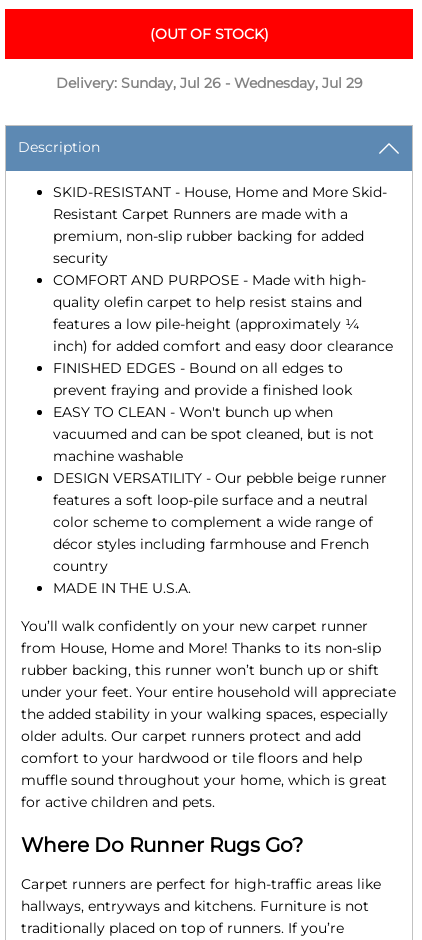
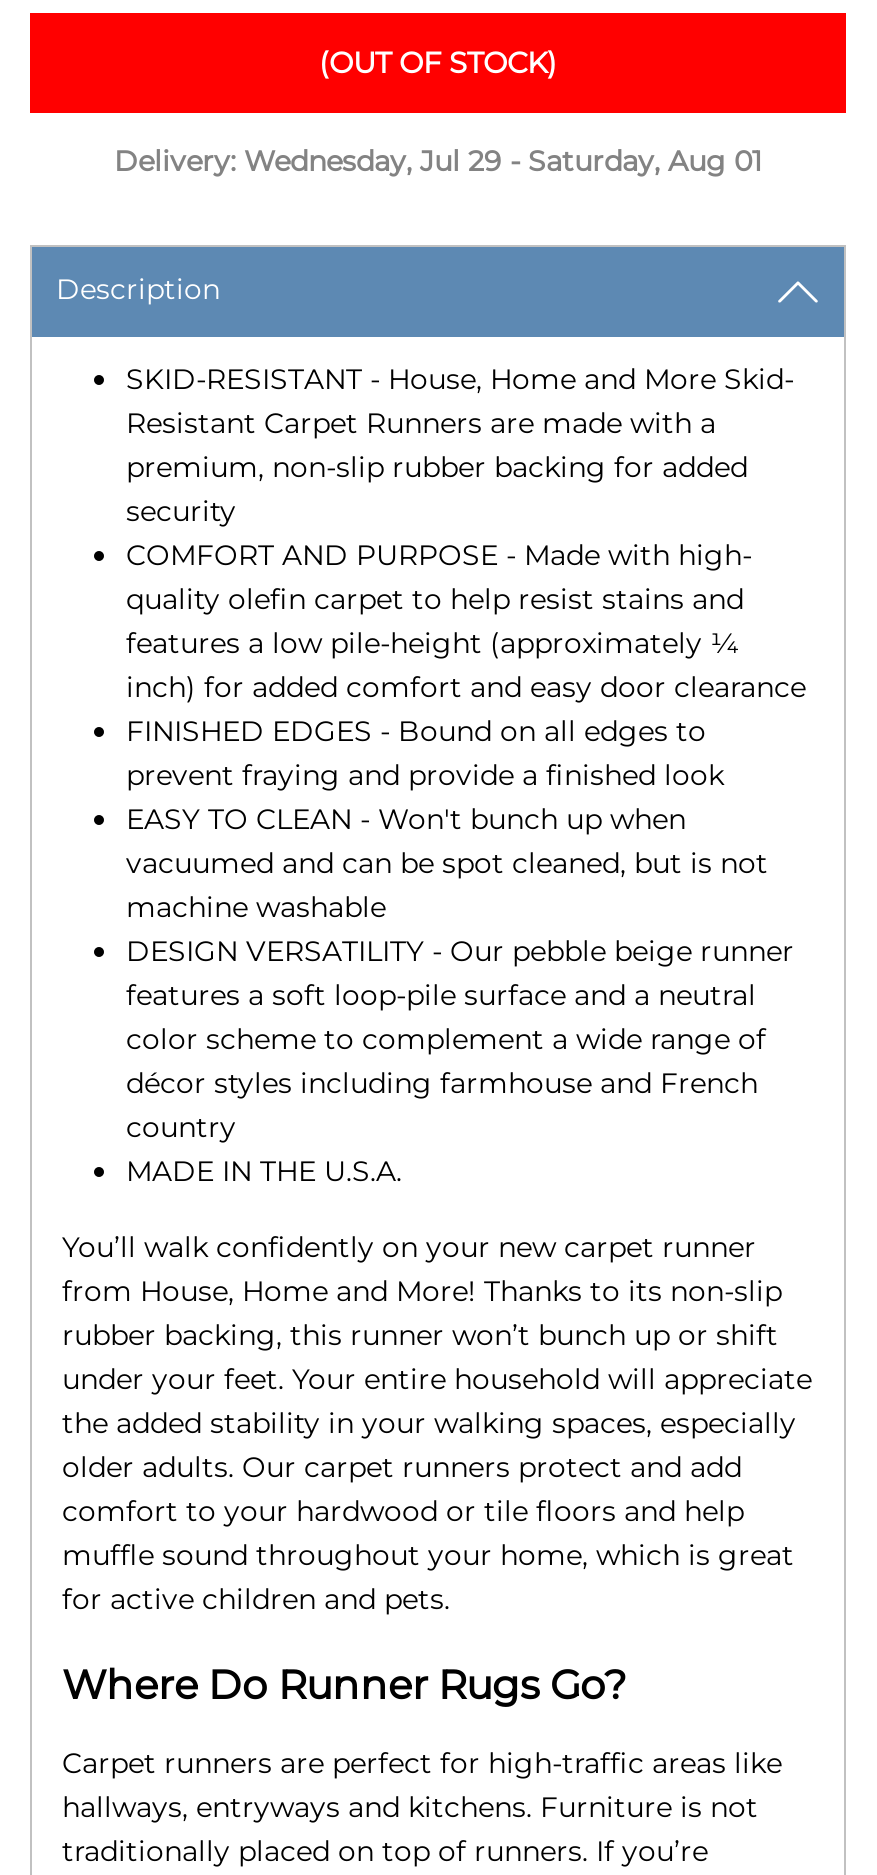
[55,74,362,92] Delivery: Sunday, Jul 26 - Wednesday, Jul 29 -> [114,144,762,180] Delivery: Wednesday, Jul 29 - Saturday, Aug 01

